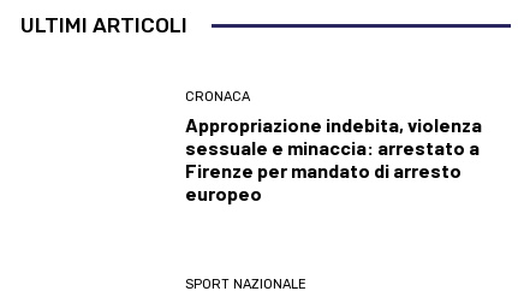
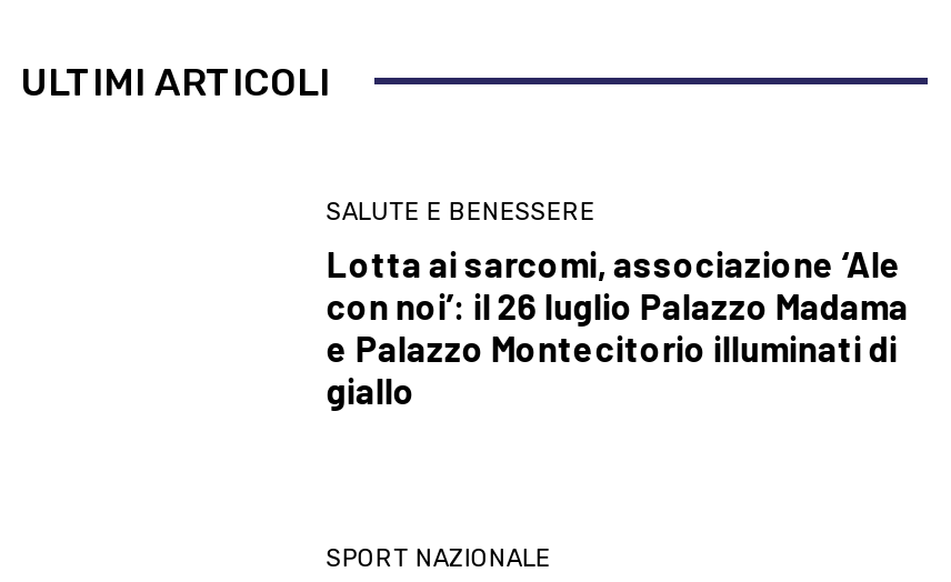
[186,89,482,205] CRONACA | Appropriazione indebita, violenza | sessuale e minaccia: arrestato a | Firenze per mandato di arresto | europeo -> [326,198,909,411] SALUTE E BENESSERE | Lotta ai sarcomi, associazione ‘Ale | con noi’: il 26 luglio Palazzo Madama | e Palazzo Montecitorio illuminati di | giallo

